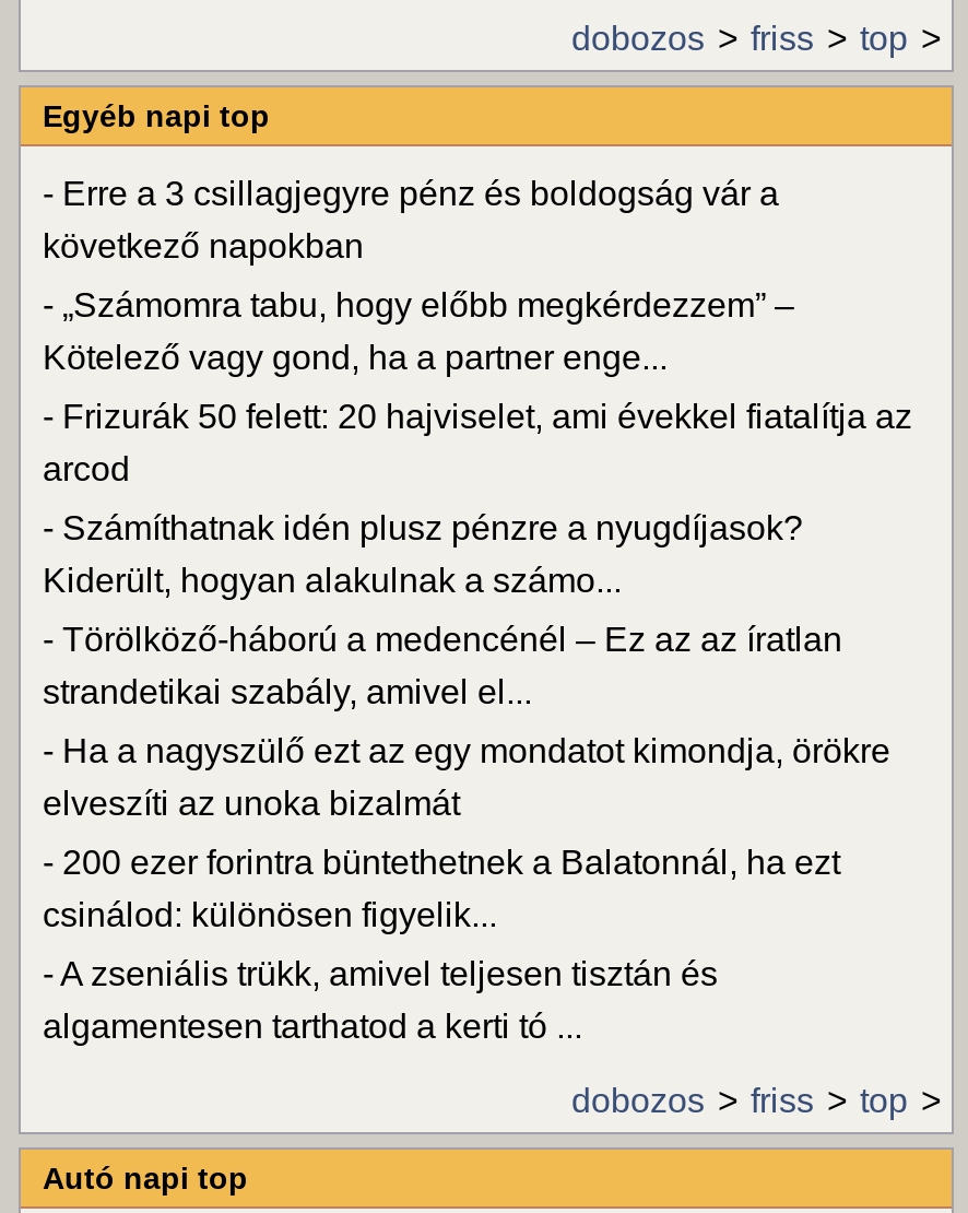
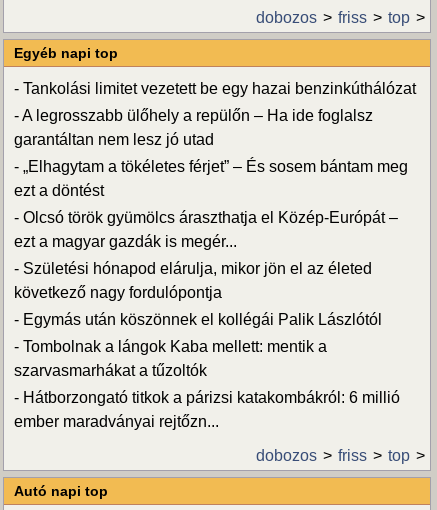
[43,175,779,264] - Erre a 3 csillagjegyre pénz és boldogság vár a | következő napokban -> [14,80,416,97] - Tankolási limitet vezetett be egy hazai benzinkúthálózat
[43,286,794,376] - „Számomra tabu, hogy előbb megkérdezzem” – | Kötelező vagy gond, ha a partner enge... -> [14,107,373,148] - A legrosszabb ülőhely a repülőn – Ha ide foglalsz | garantáltan nem lesz jó utad
[43,398,912,487] - Frizurák 50 felett: 20 hajviselet, ami évekkel fiatalítja az | arcod -> [14,158,408,199] - „Elhagytam a tökéletes férjet” – És sosem bántam meg | ezt a döntést
[43,509,803,599] - Számíthatnak idén plusz pénzre a nyugdíjasok? | Kiderült, hogyan alakulnak a számo... -> [14,209,398,250] - Olcsó török gyümölcs áraszthatja el Közép-Európát – | ezt a magyar gazdák is megér...
[43,621,842,710] - Törölköző-háború a medencénél – Ez az az íratlan | strandetikai szabály, amivel el... -> [14,260,372,301] - Születési hónapod elárulja, mikor jön el az életed | következő nagy fordulópontja
[43,732,890,822] - Ha a nagyszülő ezt az egy mondatot kimondja, örökre | elveszíti az unoka bizalmát -> [14,311,382,328] - Egymás után köszönnek el kollégái Palik Lászlótól
[43,844,840,933] - 200 ezer forintra büntethetnek a Balatonnál, ha ezt | csinálod: különösen figyelik... -> [14,338,327,379] - Tombolnak a lángok Kaba mellett: mentik a | szarvasmarhákat a tűzoltók
[43,955,718,1045] - A zseniális trükk, amivel teljesen tisztán és | algamentesen tarthatod a kerti tó ... -> [14,389,400,430] - Hátborzongató titkok a párizsi katakombákról: 6 millió | ember maradványai rejtőzn...

